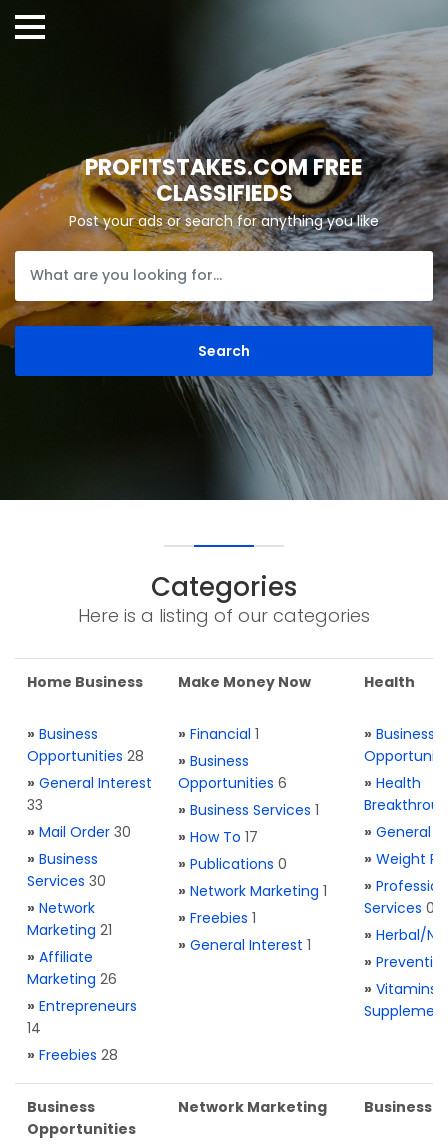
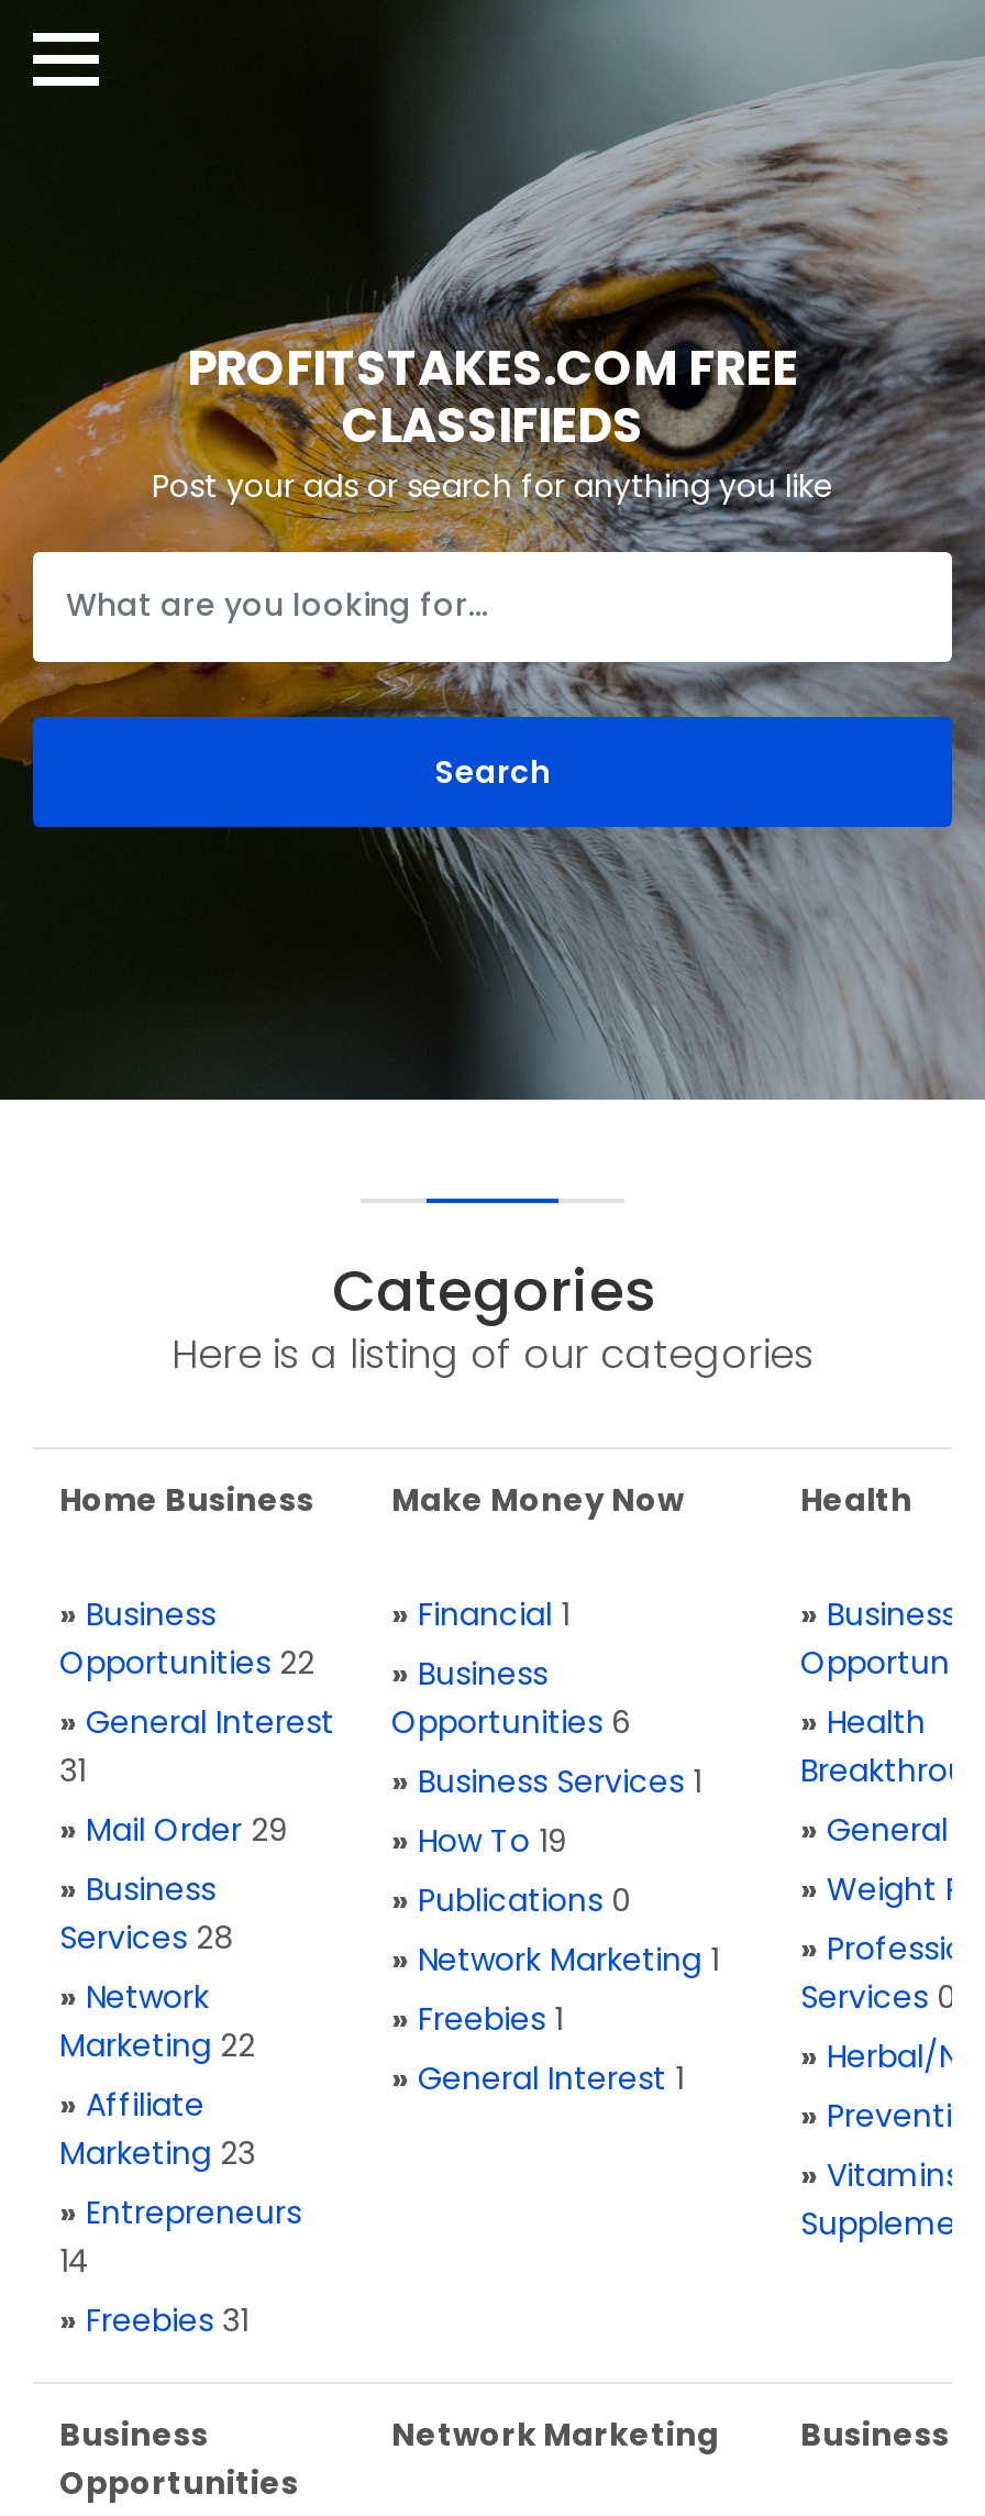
[27,746,144,766] Opportunities 28 -> [59,1641,314,1685] Opportunities 22
[27,795,43,815] 33 -> [59,1748,86,1792] 31
[27,822,131,842] » Mail Order 30 -> [59,1808,288,1852] » Mail Order 29
[178,827,258,847] » How To 17 -> [391,1819,567,1863] » How To 19
[27,871,106,891] Services 30 -> [59,1916,233,1960] Services 28
[27,920,112,940] Marketing 21 -> [59,2023,255,2067] Marketing 22
[27,969,117,989] Marketing 26 -> [59,2131,255,2175] Marketing 23
[27,1045,118,1065] » Freebies 28 -> [59,2298,248,2342] » Freebies 31

